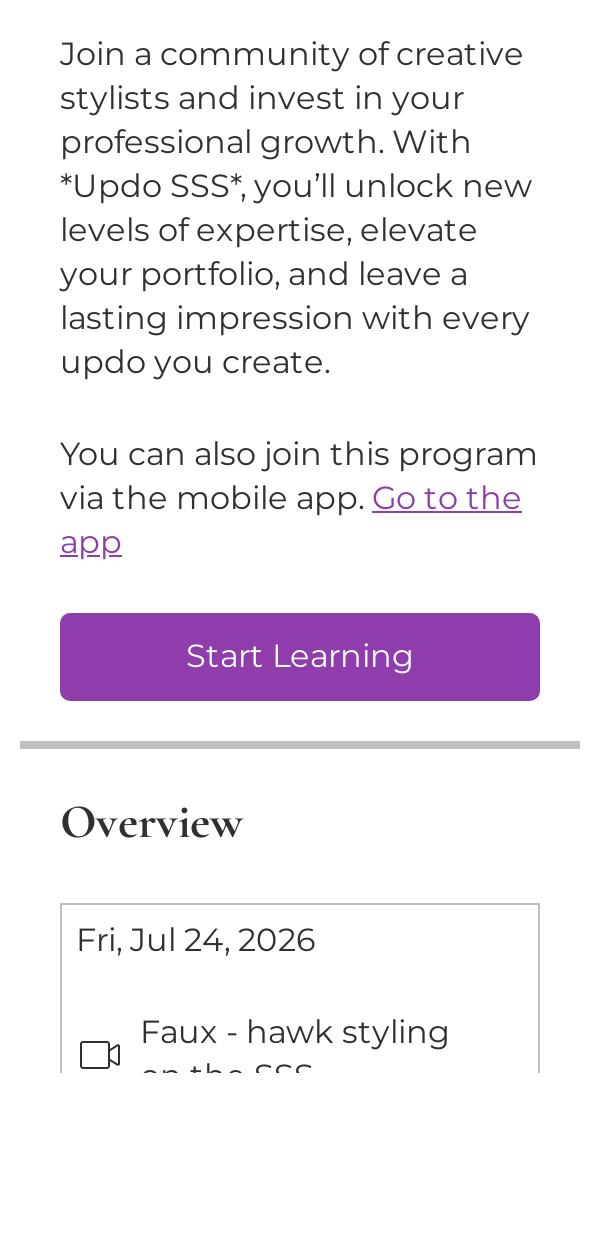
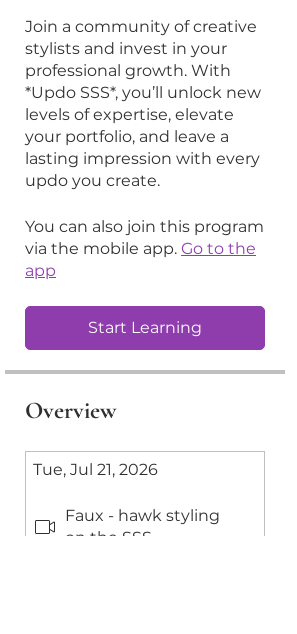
[76,920,316,958] Fri, Jul 24, 2026 -> [33,459,158,478] Tue, Jul 21, 2026

